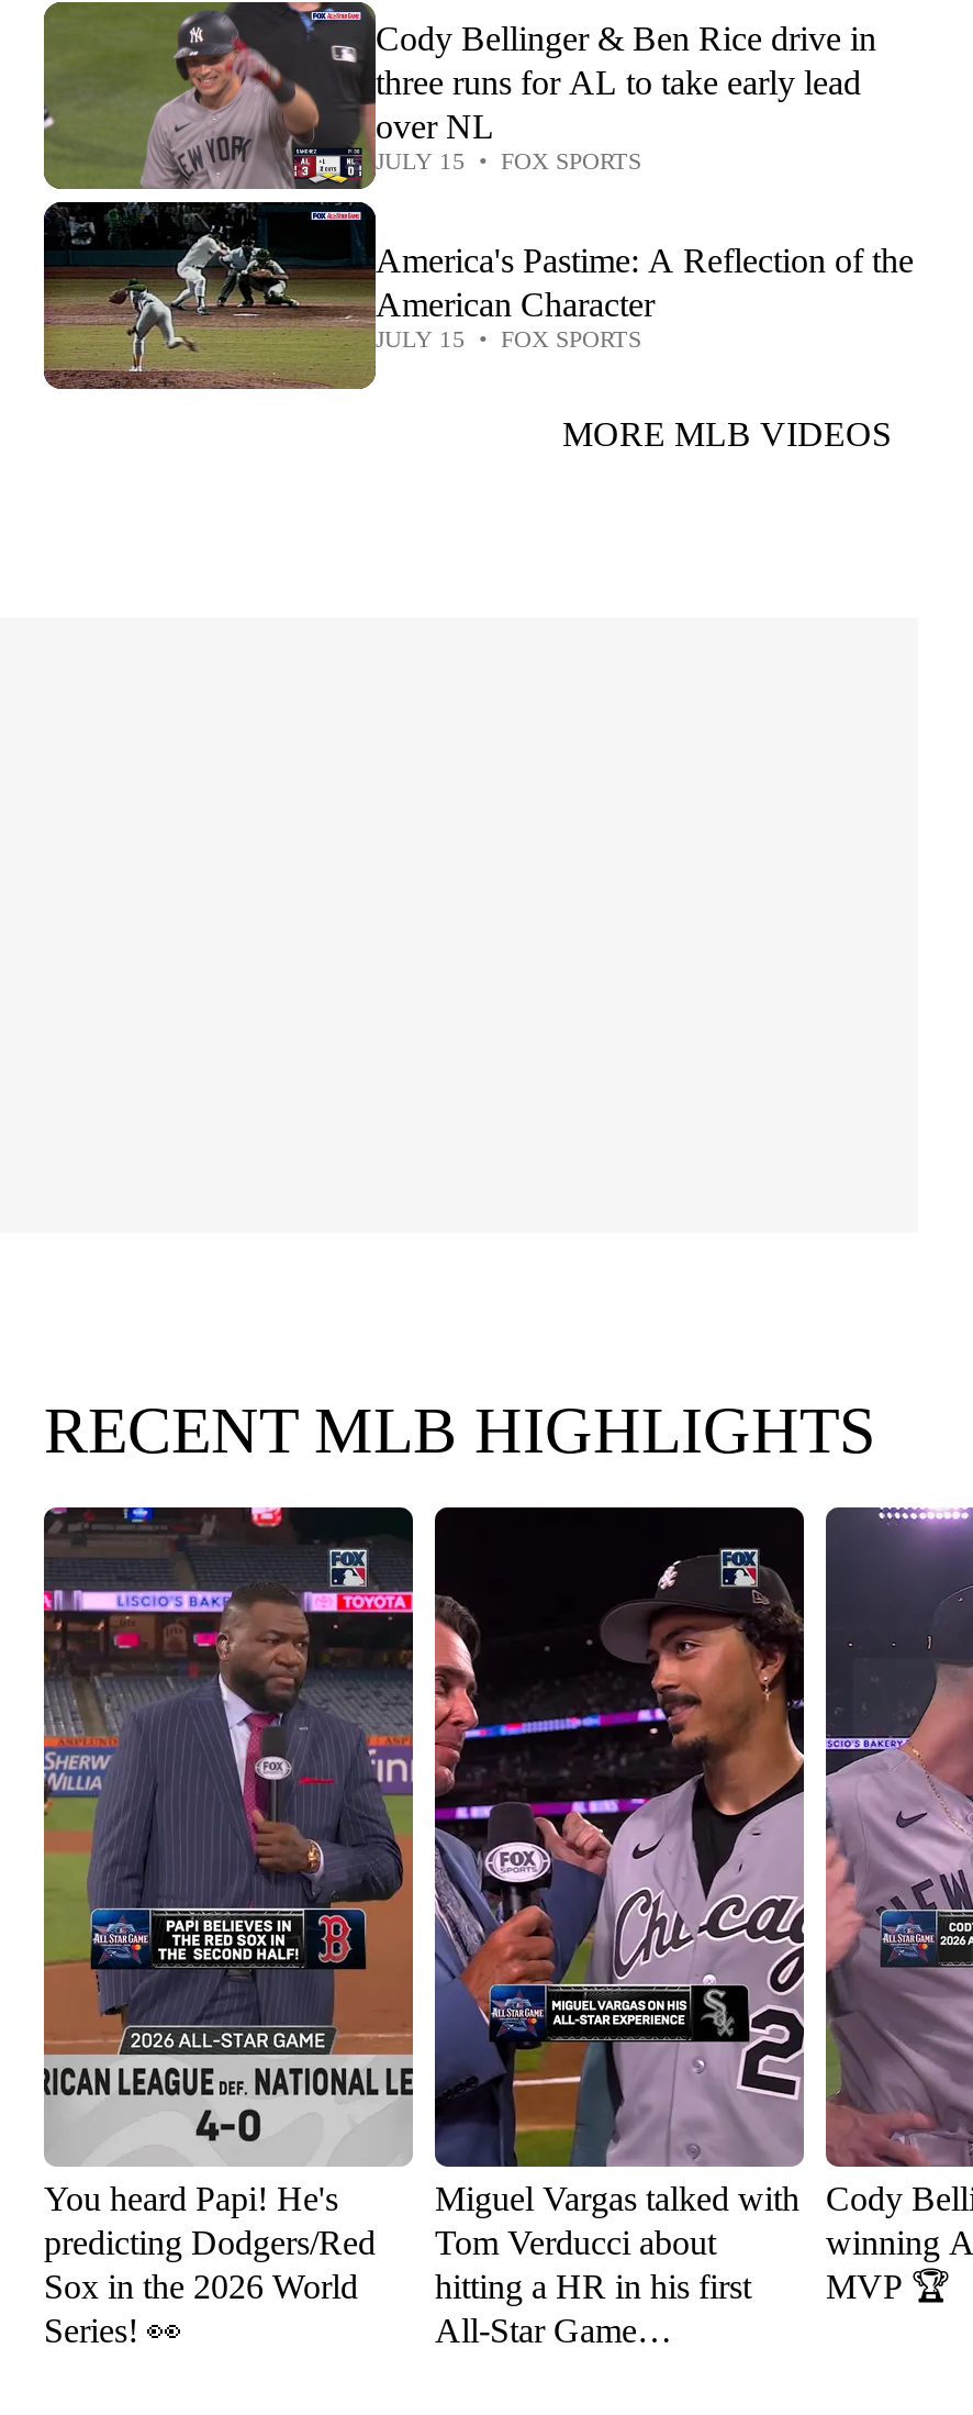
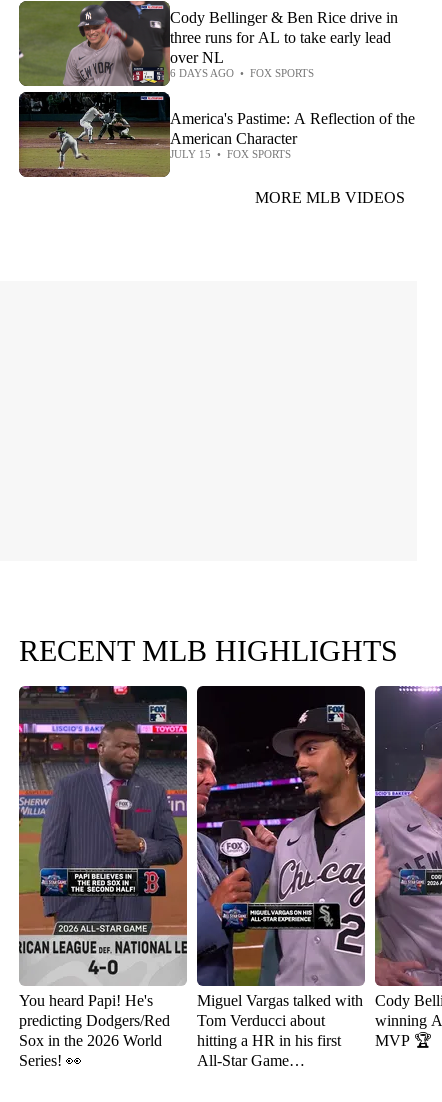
[376,147,641,173] JULY 15 • FOX SPORTS -> [170,67,314,79] 6 DAYS AGO • FOX SPORTS

